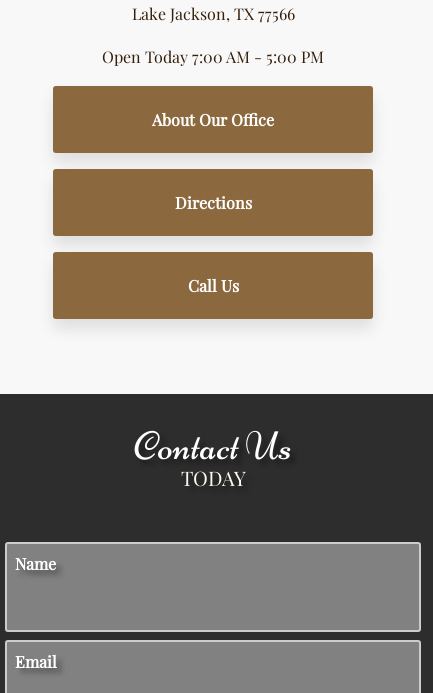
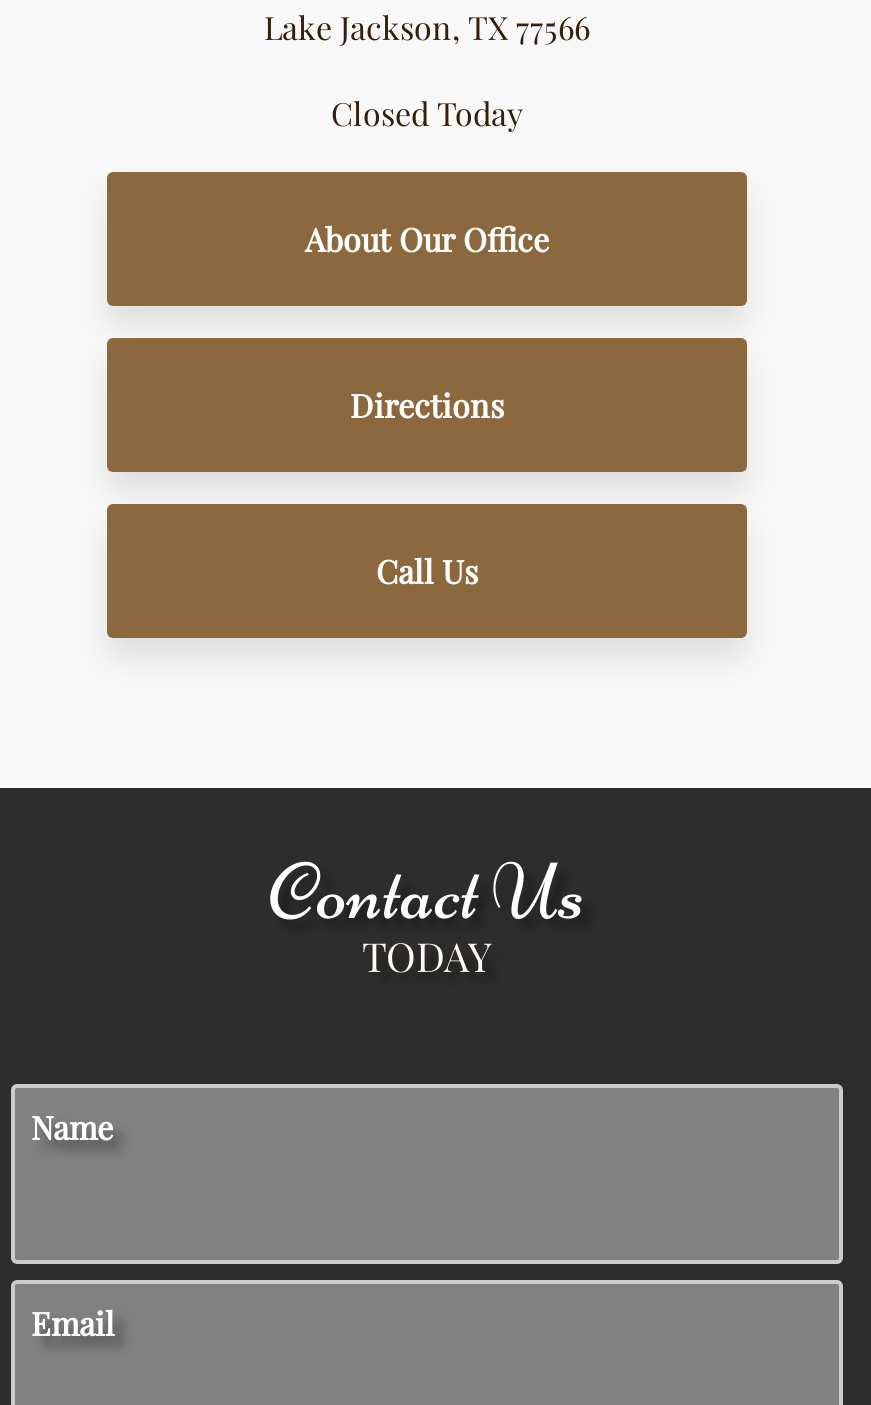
[102,46,324,67] Open Today 7:00 AM - 5:00 PM -> [331,92,523,134] Closed Today

